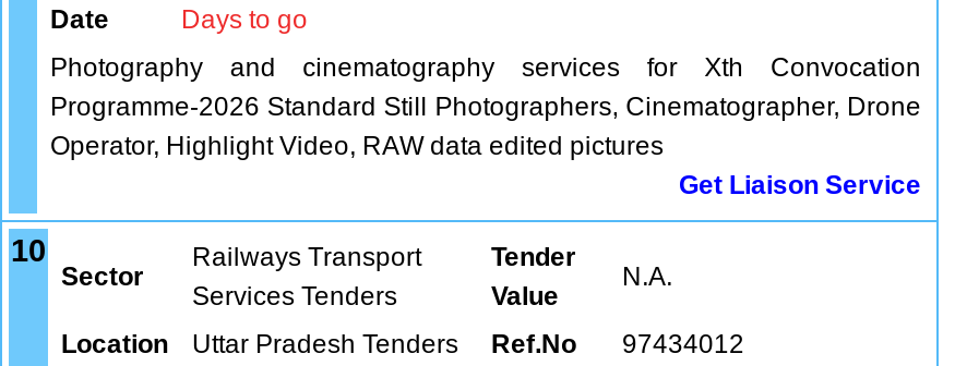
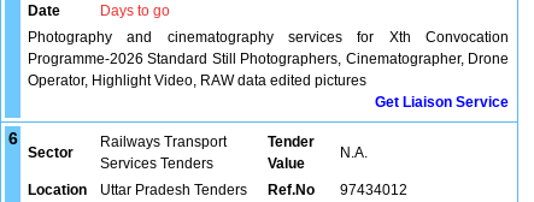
[11,233,46,268] 10 -> [8,129,17,148] 6

